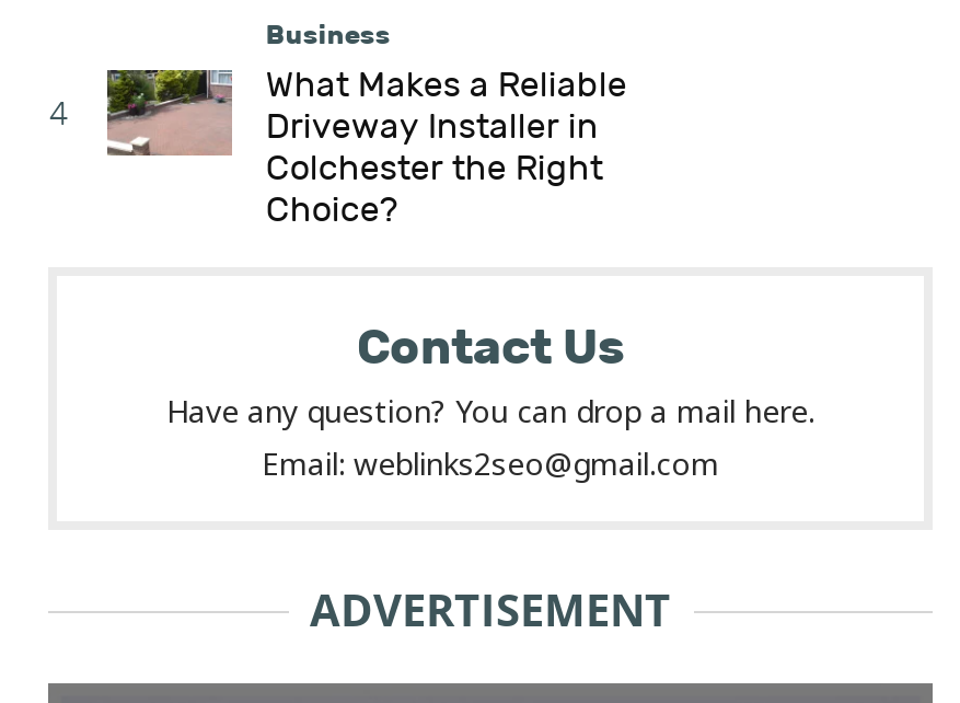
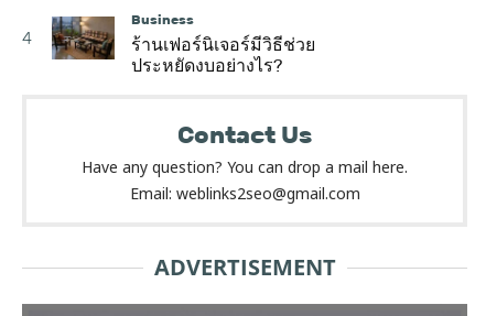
[105,63,627,229] [image] | What Makes a Reliable | Driveway Installer in | Colchester the Right | Choice? -> [51,15,316,76] [image] | ร้านเฟอร์นิเจอร์มีวิธีช่วย | ประหยัดงบอย่างไร?

